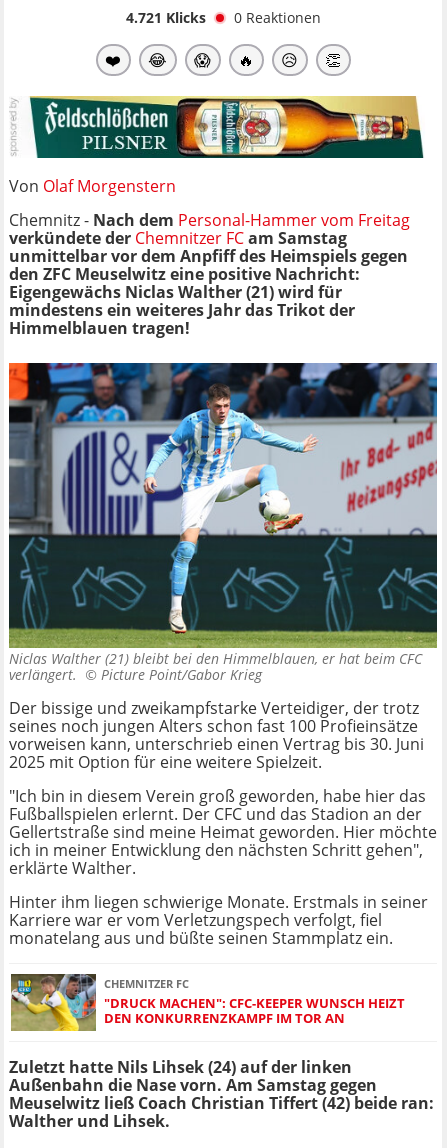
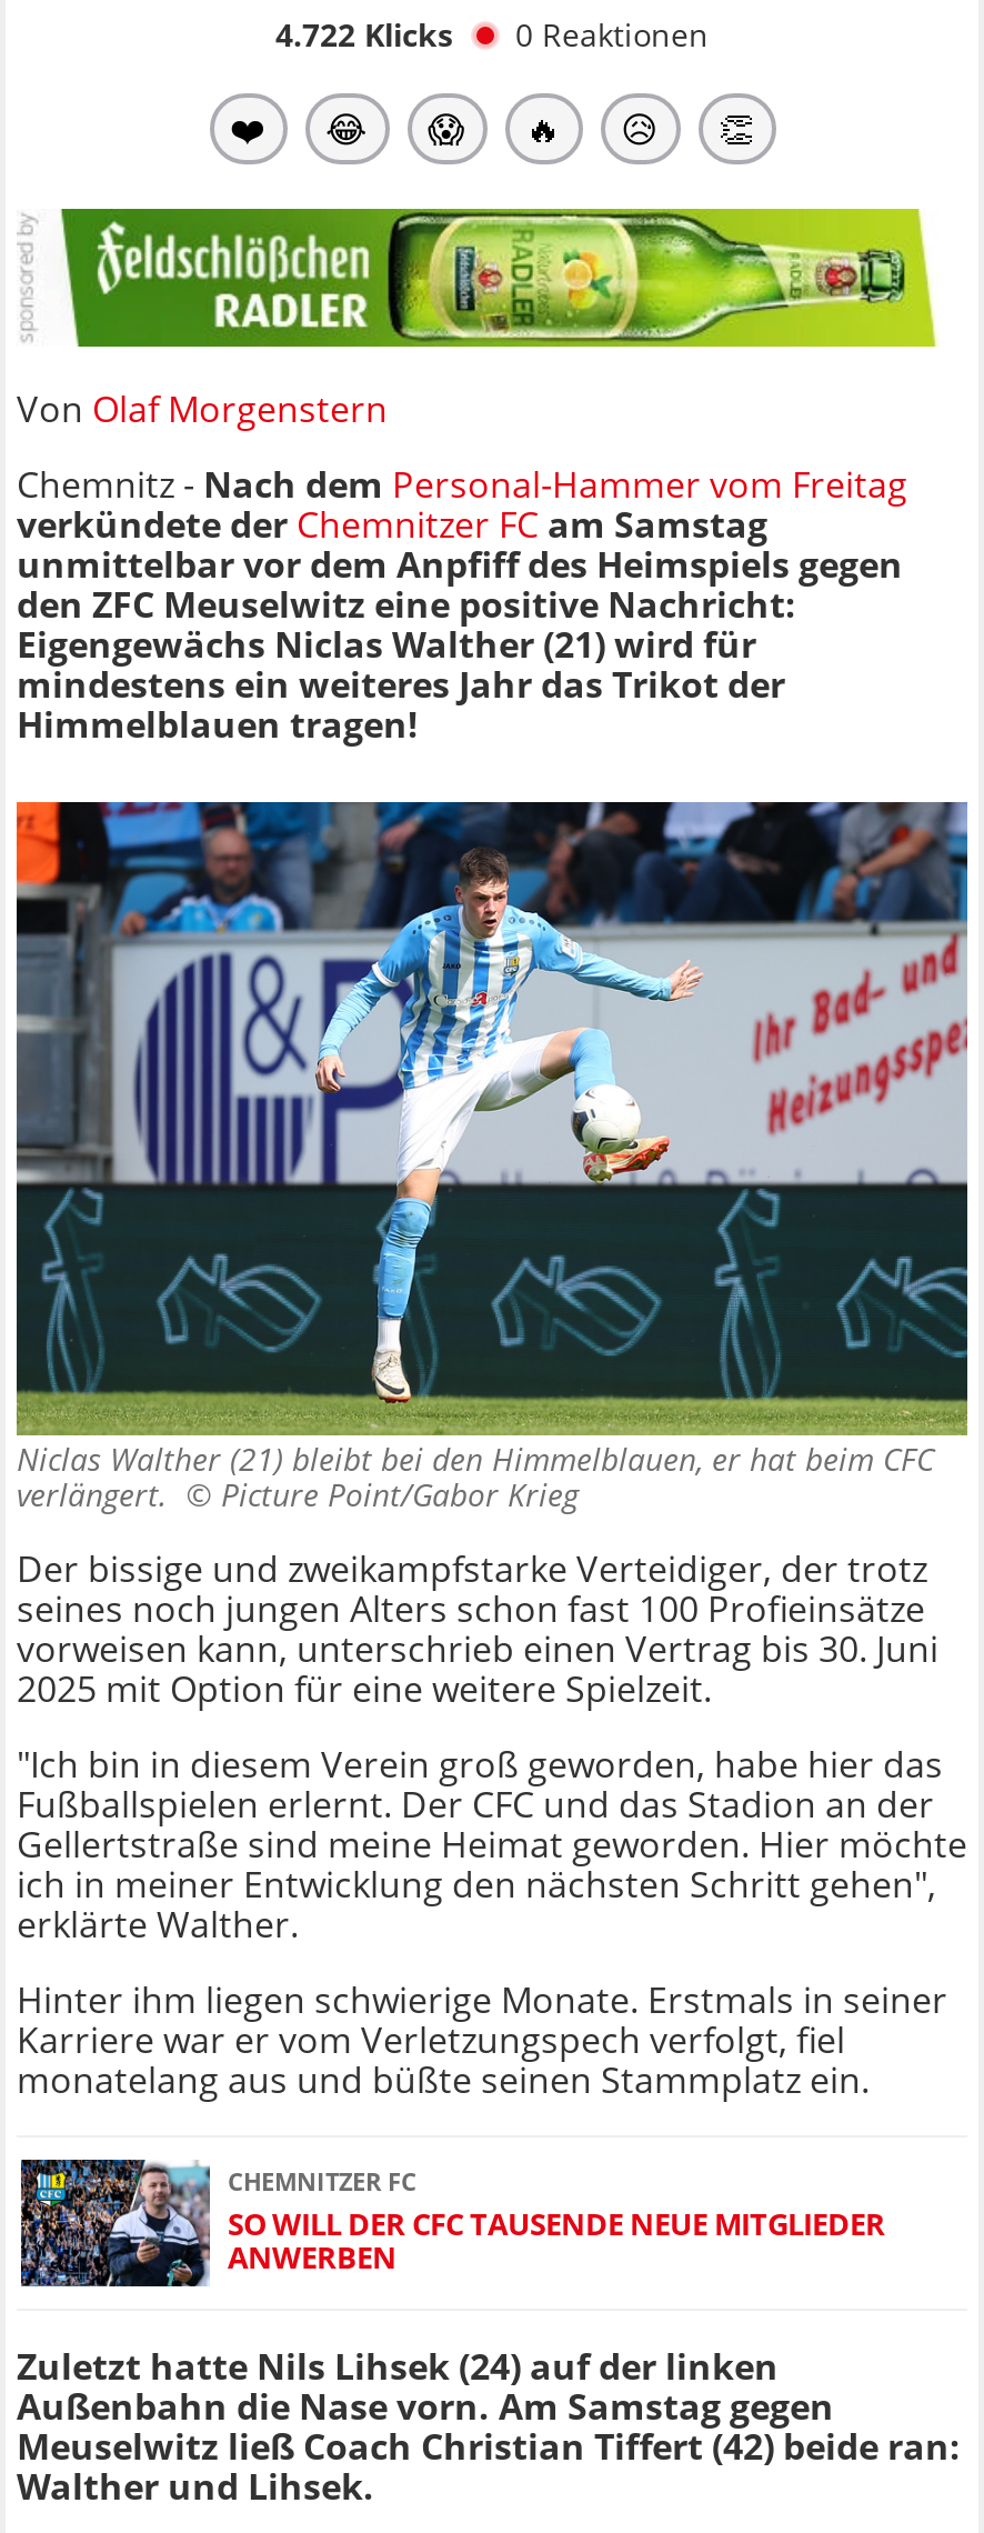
[125,8,320,27] 4.721 Klicks 0 Reaktionen -> [275,13,709,55] 4.722 Klicks 0 Reaktionen
[30,95,424,159] [image] -> [61,207,938,349] [image]
[10,973,405,1032] [image] | "DRUCK MACHEN": CFC-KEEPER WUNSCH HEIZT | DEN KONKURRENZKAMPF IM TOR AN -> [19,2160,885,2289] [image] | SO WILL DER CFC TAUSENDE NEUE MITGLIEDER | ANWERBEN

